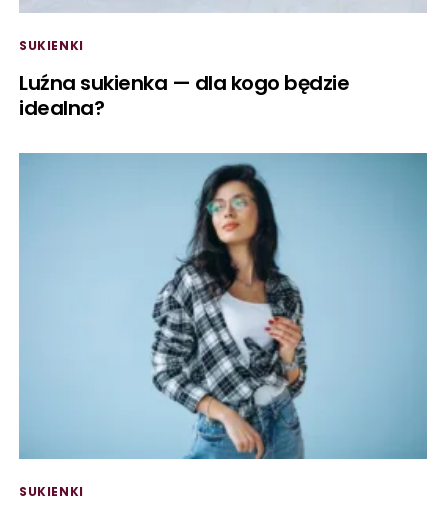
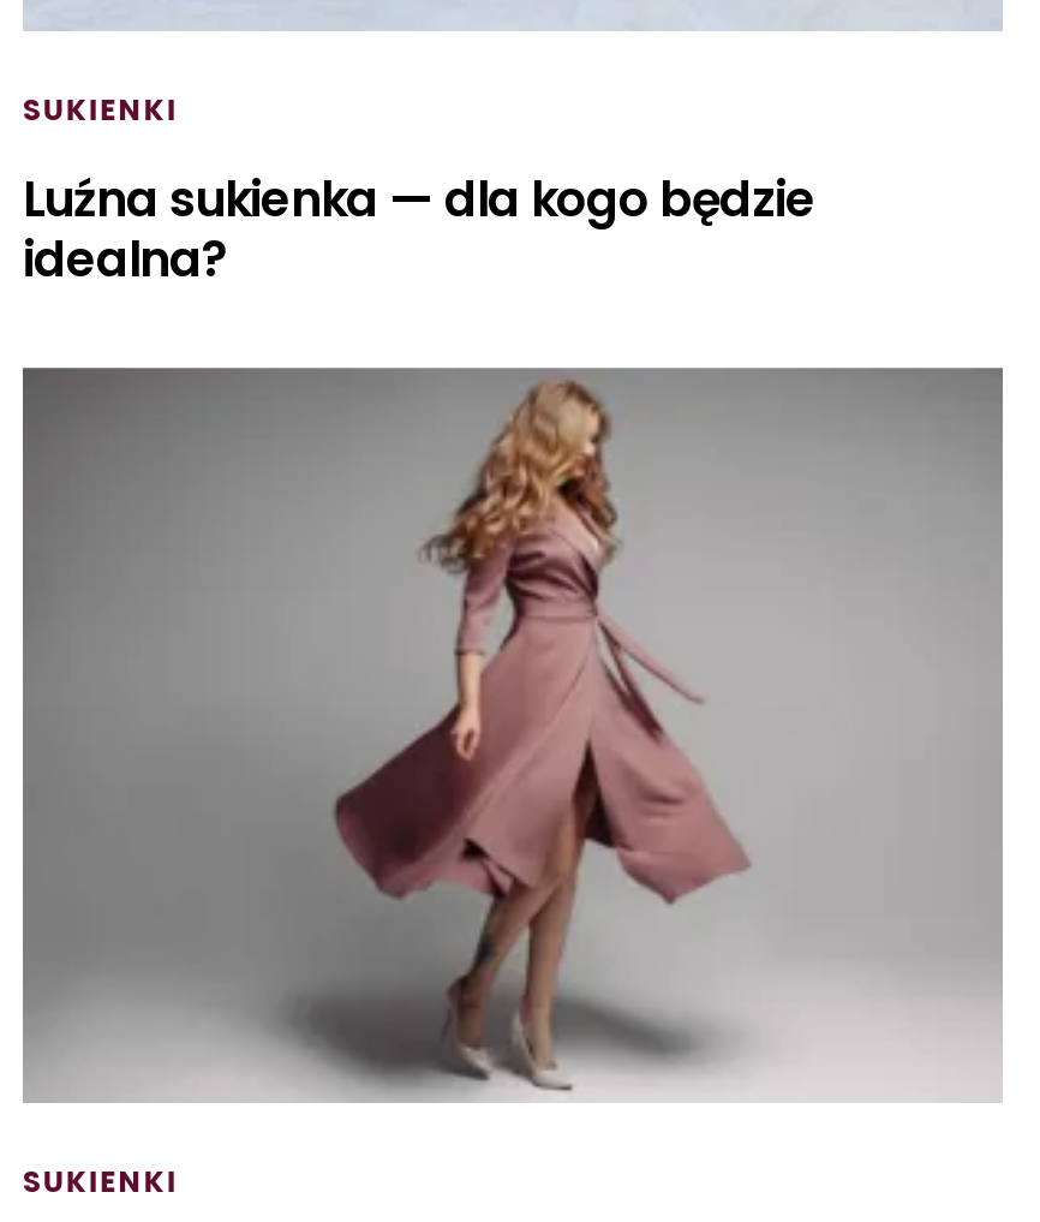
[18,153,427,460] [image] -> [20,365,1003,1103] [image]

